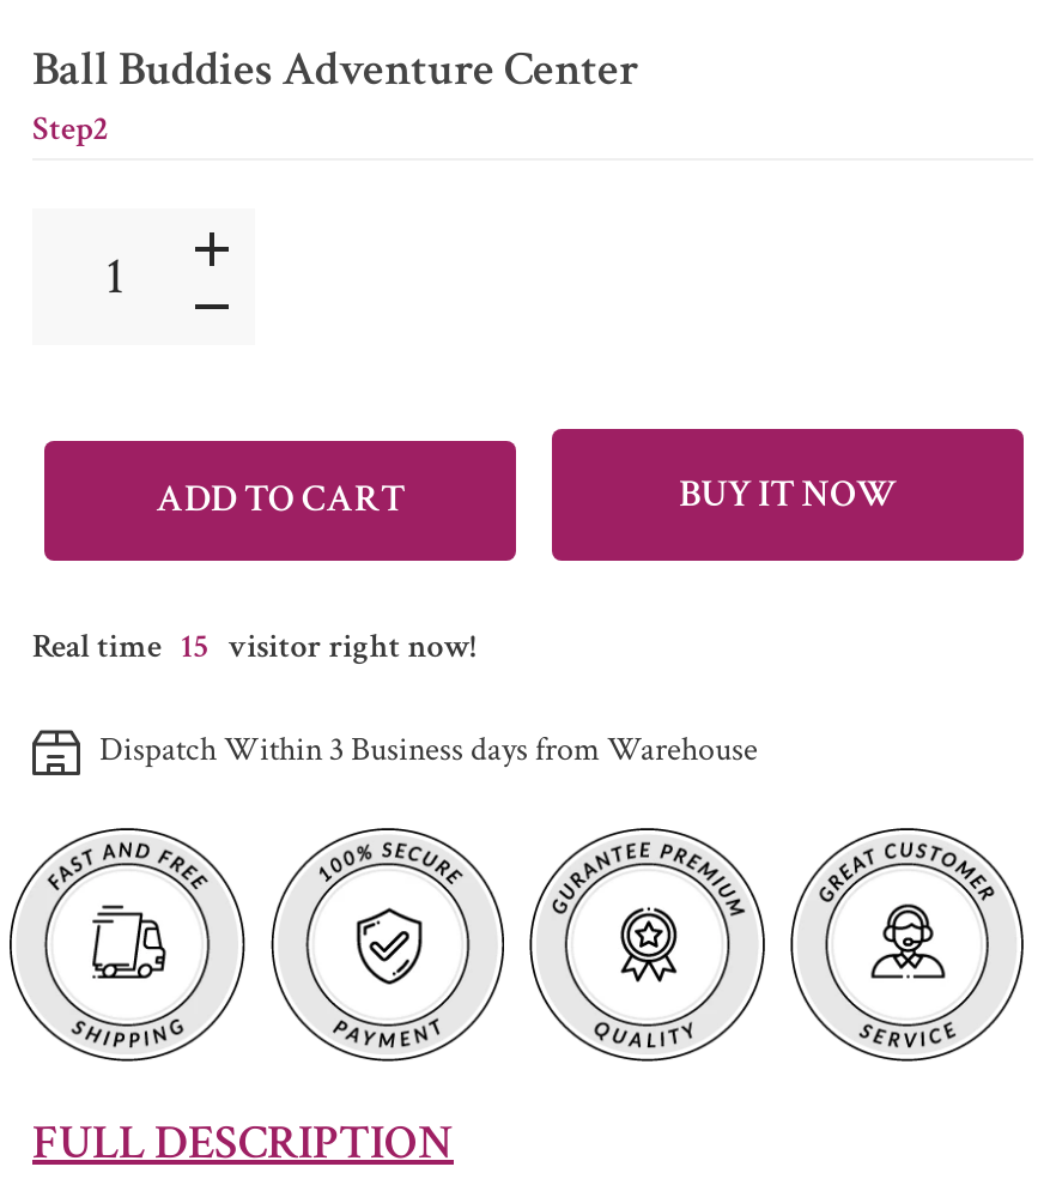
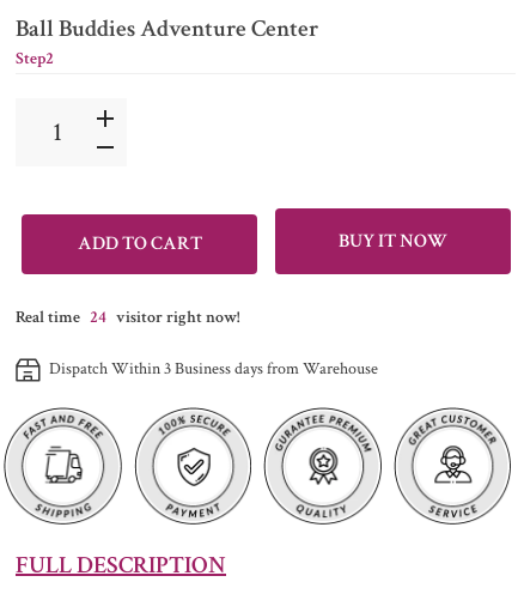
[32,624,475,667] Real time 15 visitor right now! -> [16,306,239,328] Real time 24 visitor right now!

